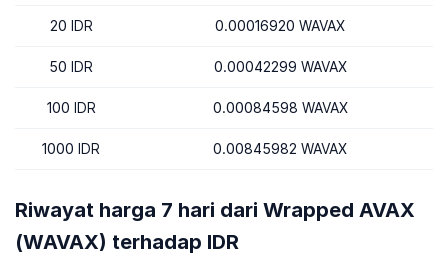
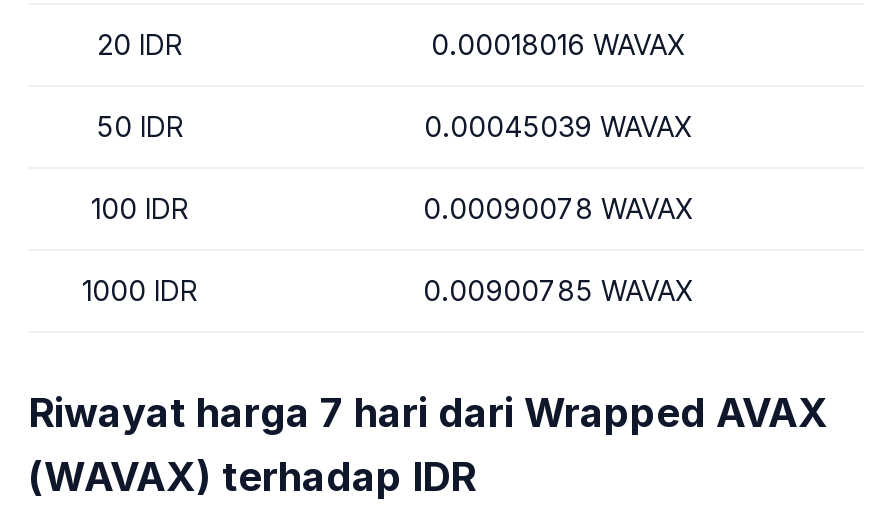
[215,17,345,34] 0.00016920 WAVAX -> [431,27,685,61] 0.00018016 WAVAX
[213,58,346,75] 0.00042299 WAVAX -> [424,109,692,143] 0.00045039 WAVAX
[212,99,347,116] 0.00084598 WAVAX -> [423,191,693,225] 0.00090078 WAVAX
[213,140,347,157] 0.00845982 WAVAX -> [423,273,693,307] 0.00900785 WAVAX

